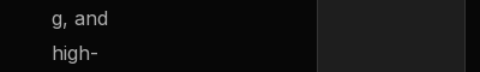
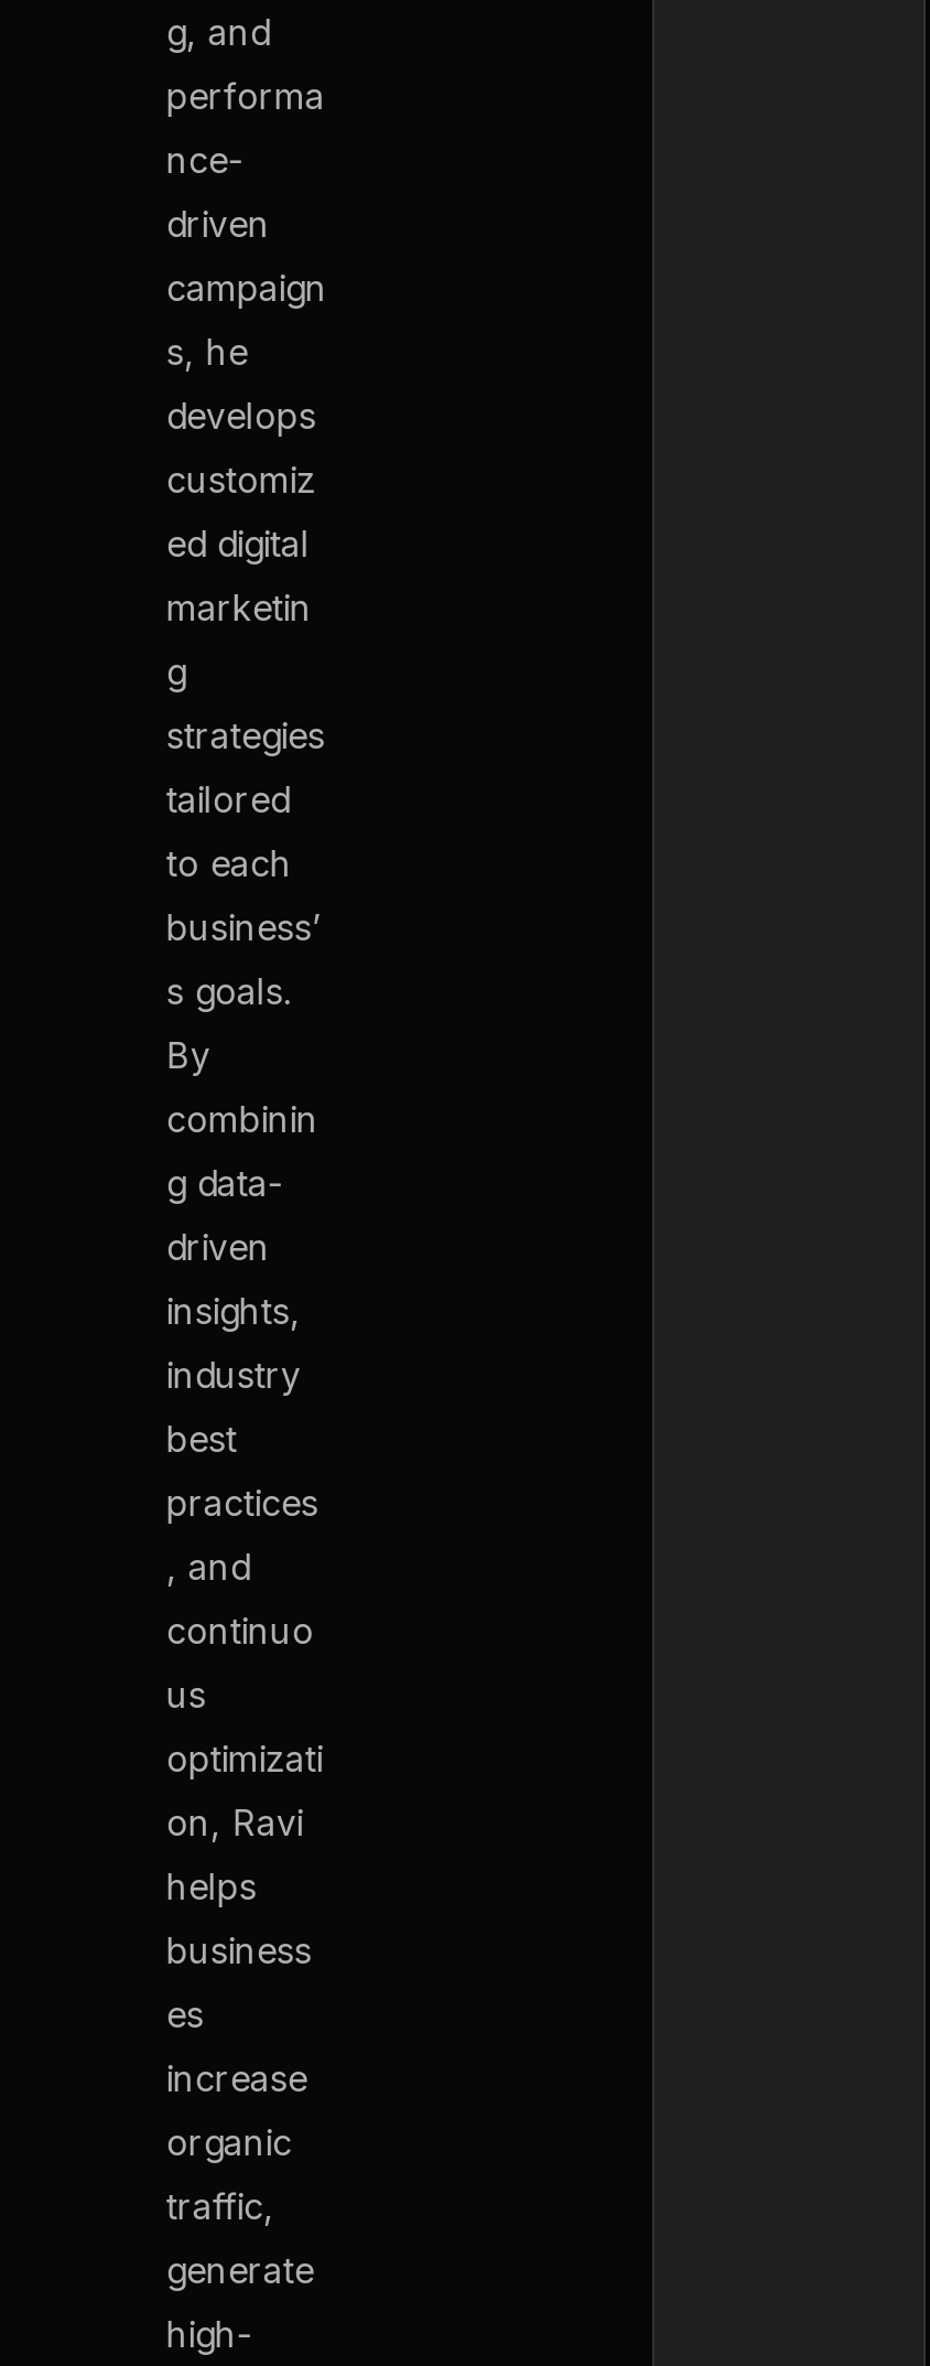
none -> [166,74,327,2292] performa | nce- | driven | campaign | s, he | develops | customiz | ed digital | marketin | g | strategies | tailored | to each | business’ | s goals. | By | combinin | g data- | driven | insights, | industry | best | practices | , and | continuo | us | optimizati | on, Ravi | helps | business | es | increase | organic | traffic, | generate

